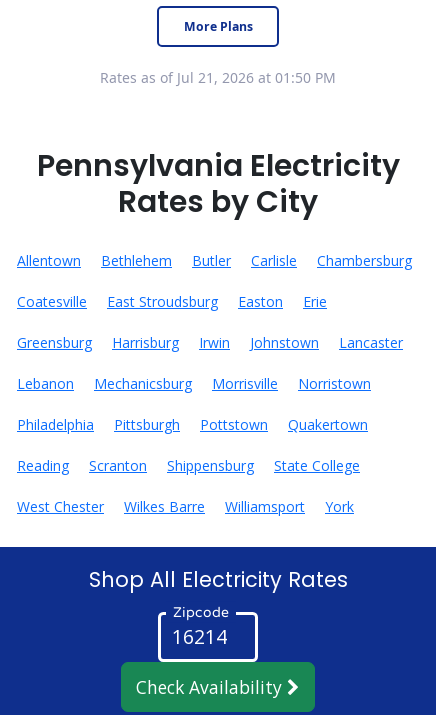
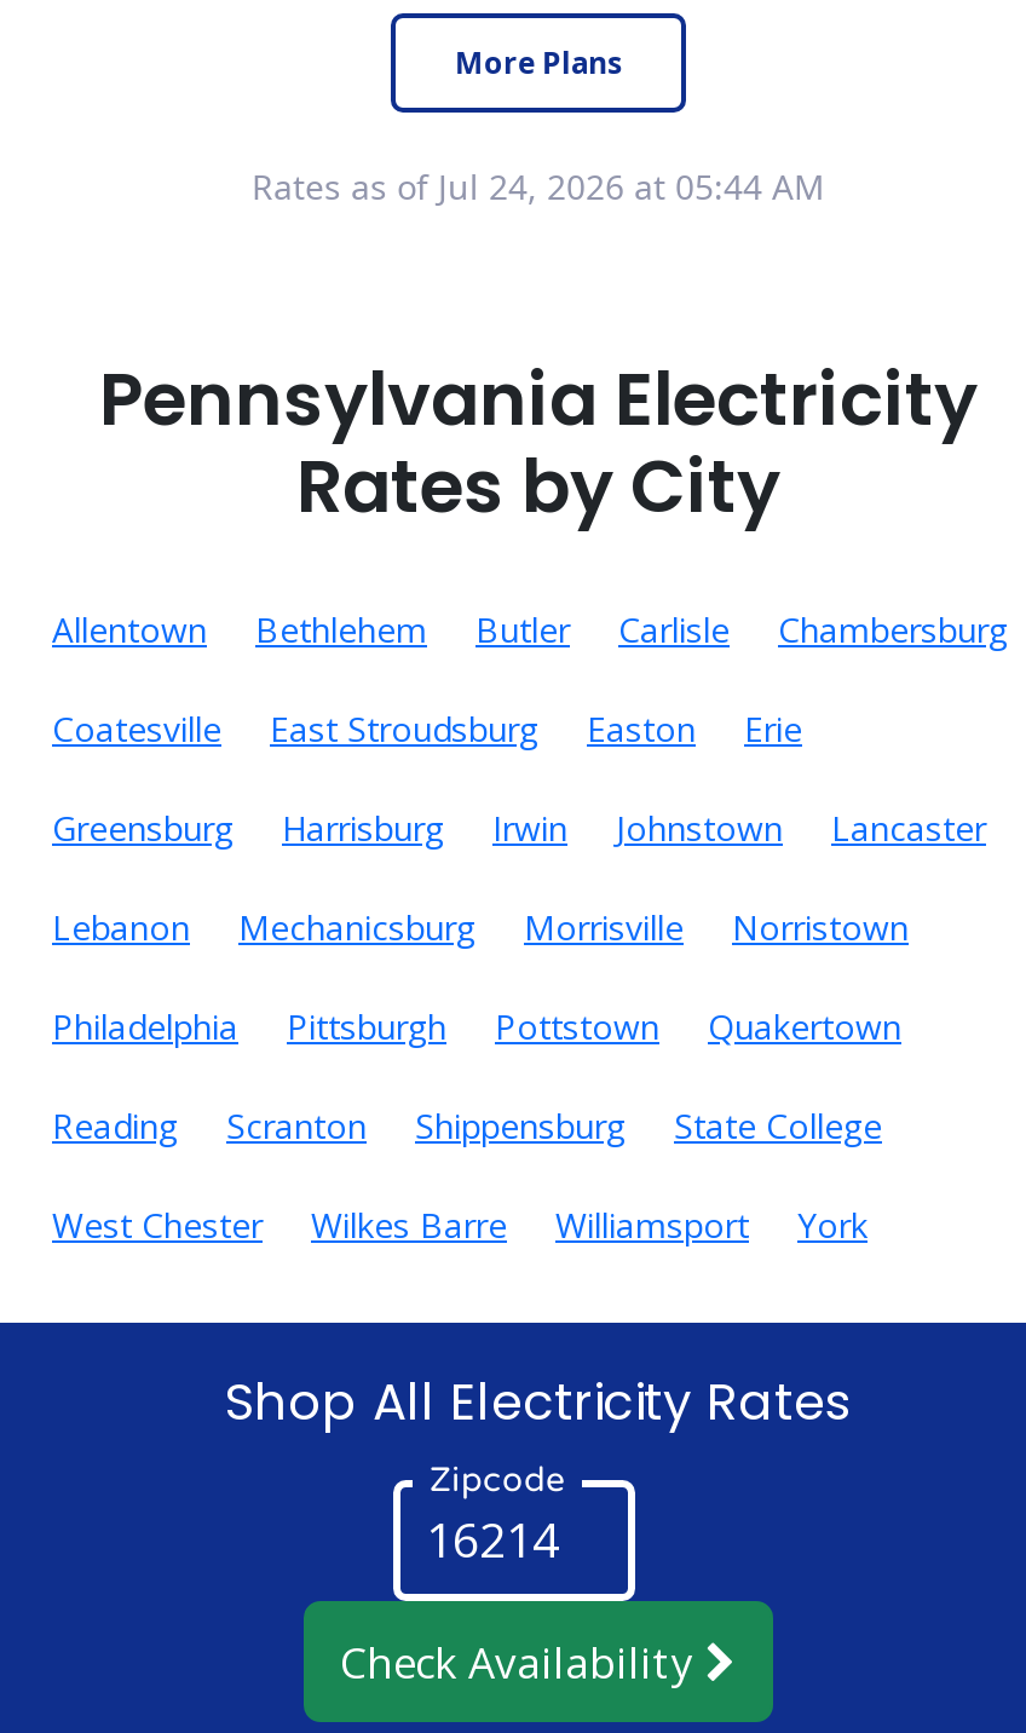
[100,67,336,86] Rates as of Jul 21, 2026 at 01:50 PM -> [252,162,825,208] Rates as of Jul 24, 2026 at 05:44 AM

